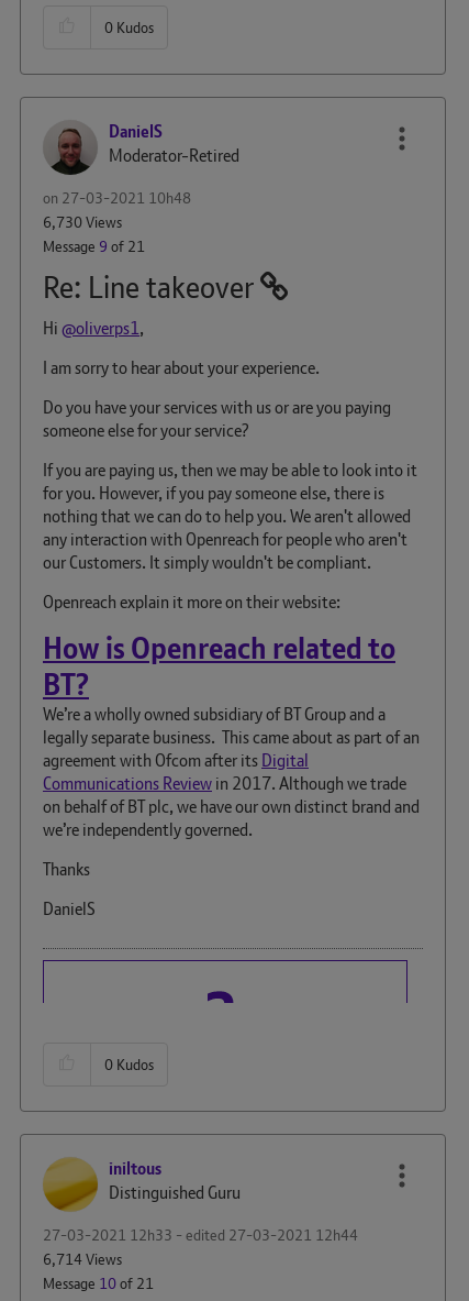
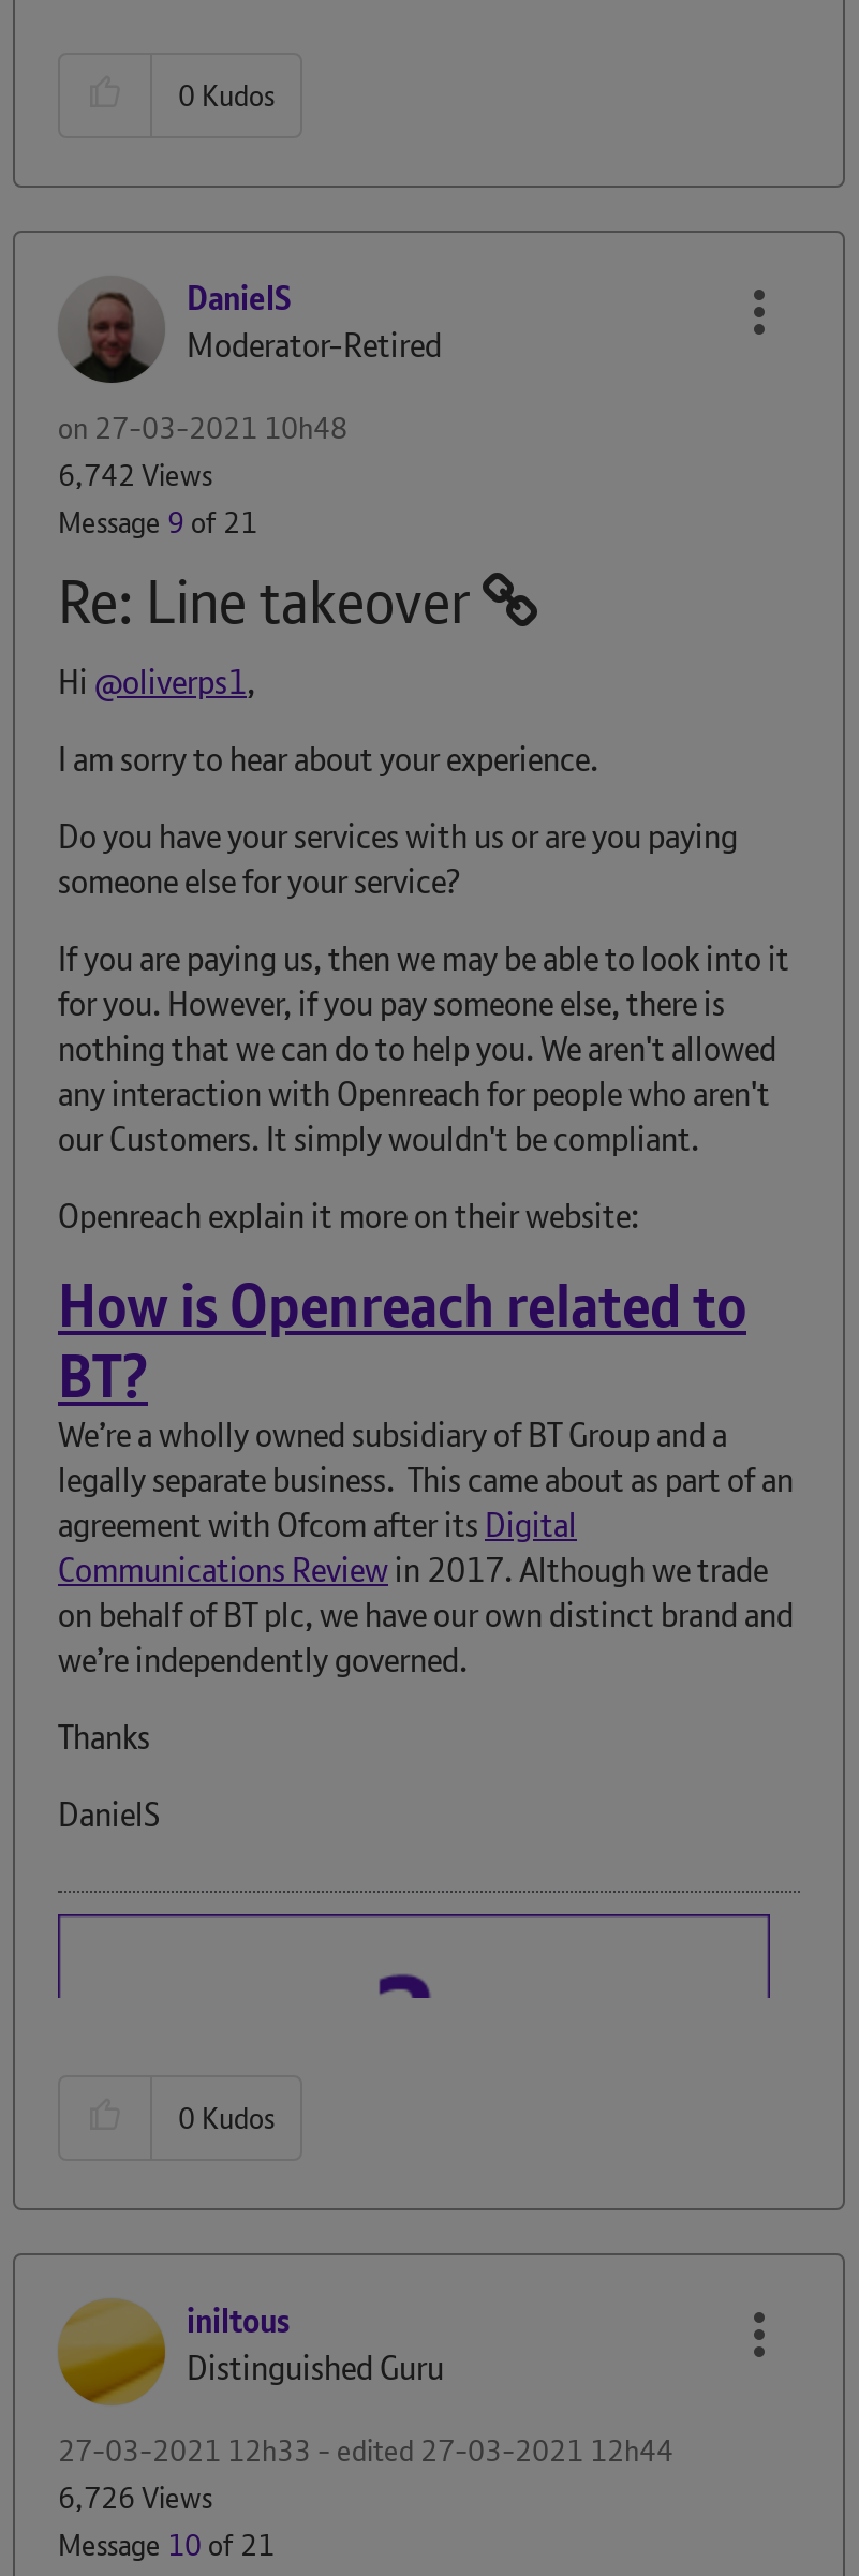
[43,212,122,232] 6,730 Views -> [58,456,212,494] 6,742 Views
[43,1249,122,1269] 6,714 Views -> [58,2478,212,2517] 6,726 Views

